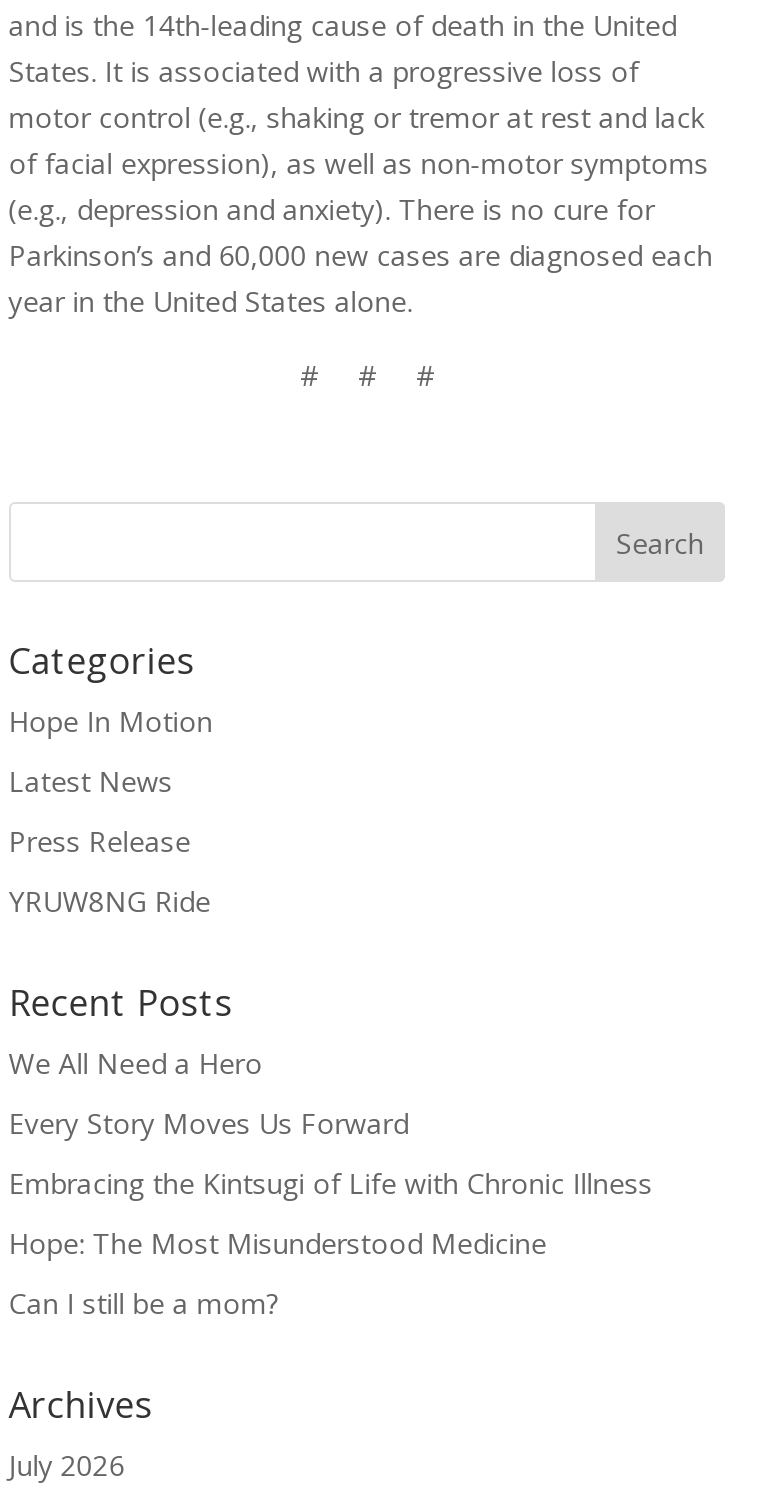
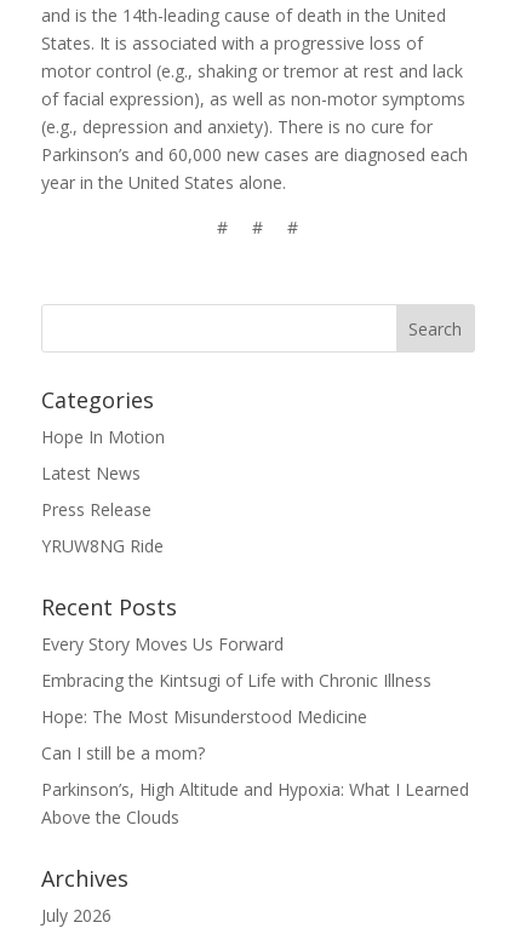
[9,1044,263,1082] We All Need a Hero -> none
moved [9,1104,653,1322] -> [41,632,431,764]: Every Story Moves Us Forward | Embracing the Kintsugi of Life with Chronic Illness | Hope: The Most Misunderstood Medicine | Can I still be a mom?
none -> [41,778,469,829] Parkinson’s, High Altitude and Hypoxia: What I Learned | Above the Clouds

